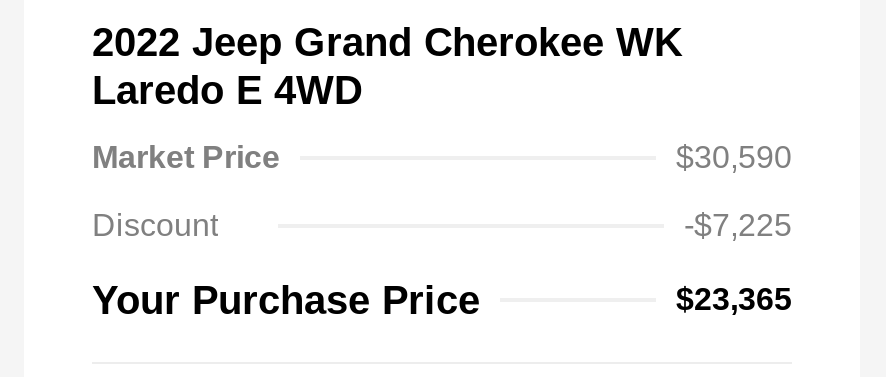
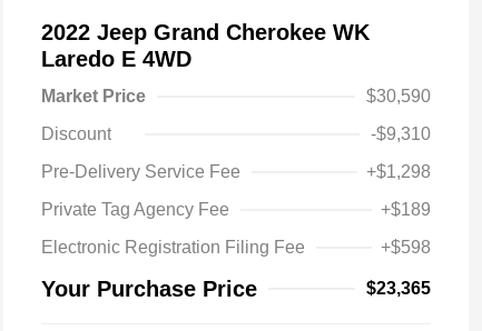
[684,209,792,243] -$7,225 -> [41,124,431,256] -$9,310 | Pre-Delivery Service Fee | +$1,298 | Private Tag Agency Fee | +$189 | Electronic Registration Filing Fee | +$598

